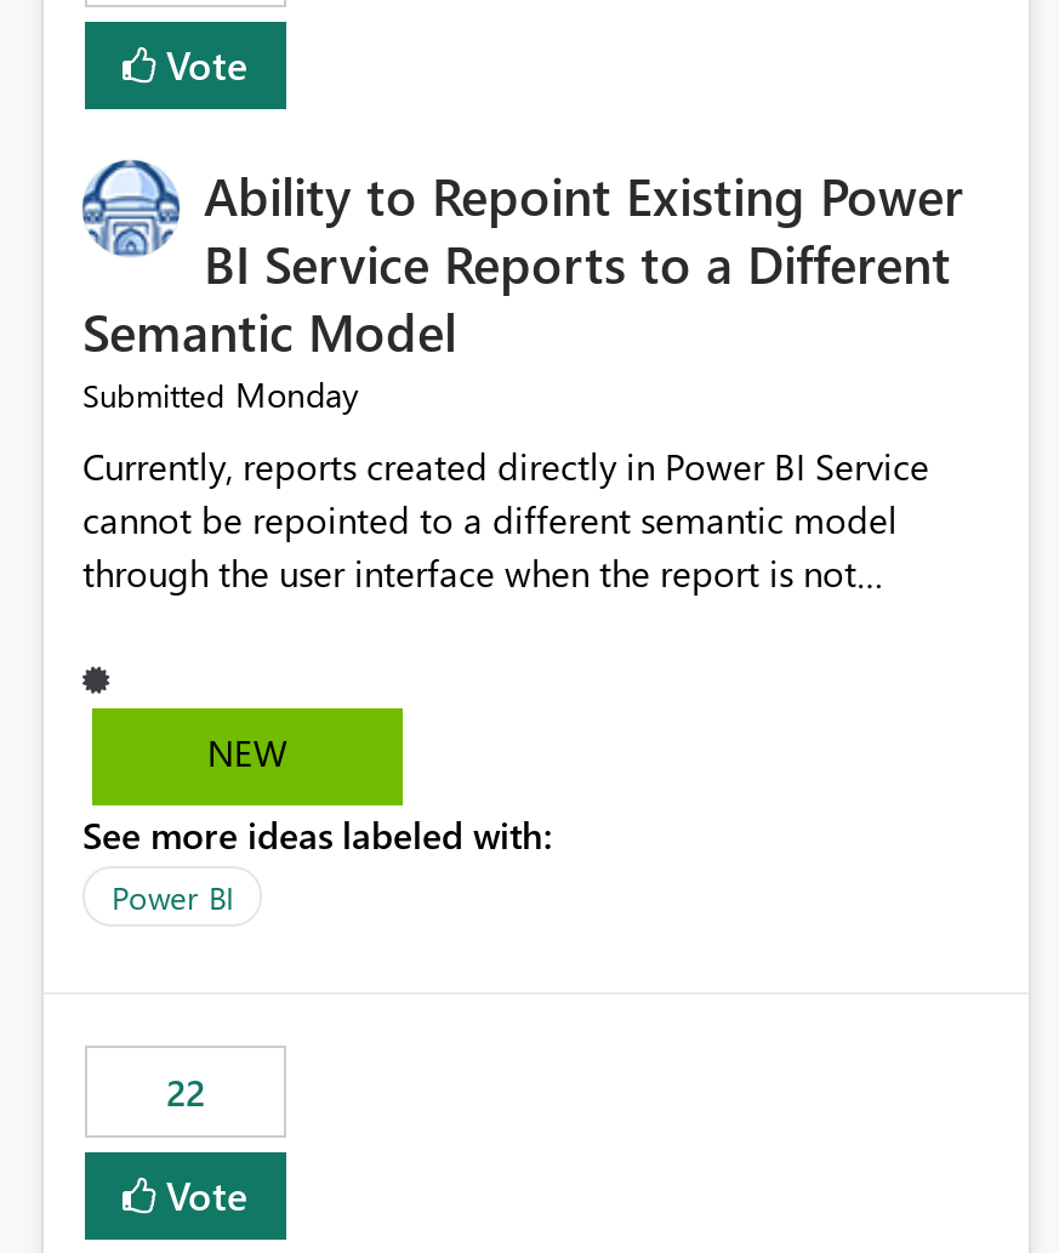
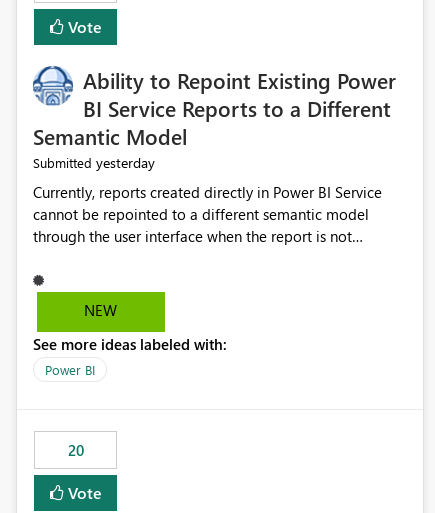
[82,372,359,418] Submitted Monday -> [33,153,155,172] Submitted yesterday
[166,1068,205,1117] 22 -> [67,440,83,460] 20

